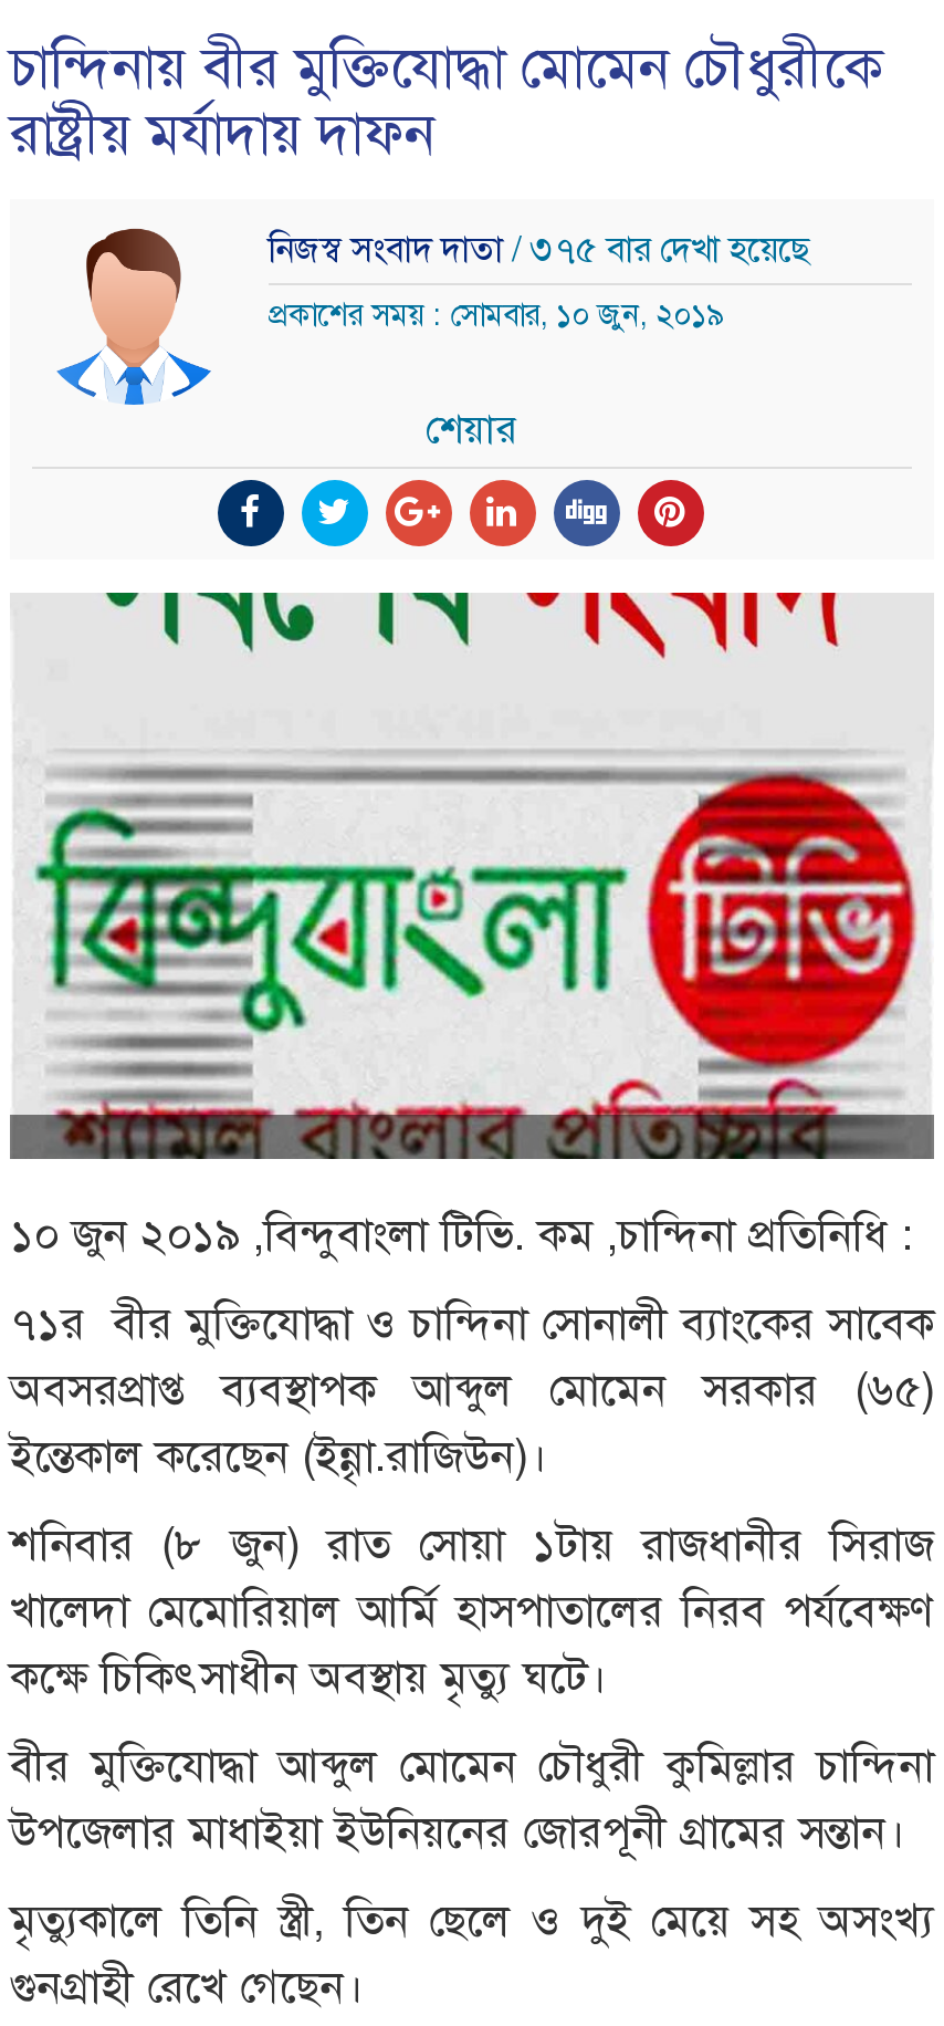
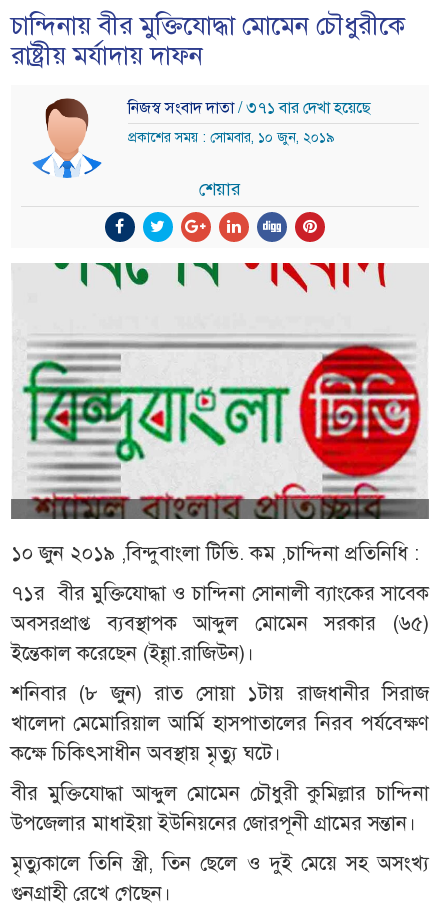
[269,228,810,272] নিজস্ব সংবাদ দাতা / ৩৭৫ বার দেখা হয়েছে -> [128,98,371,118] নিজস্ব সংবাদ দাতা / ৩৭১ বার দেখা হয়েছে

